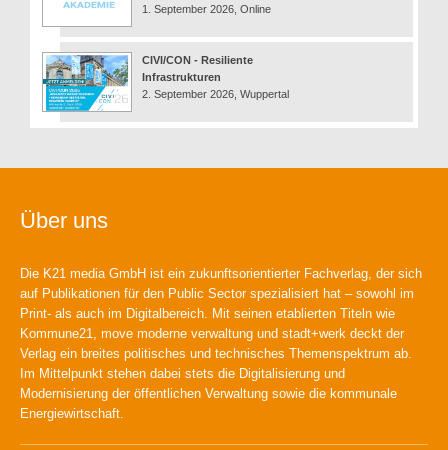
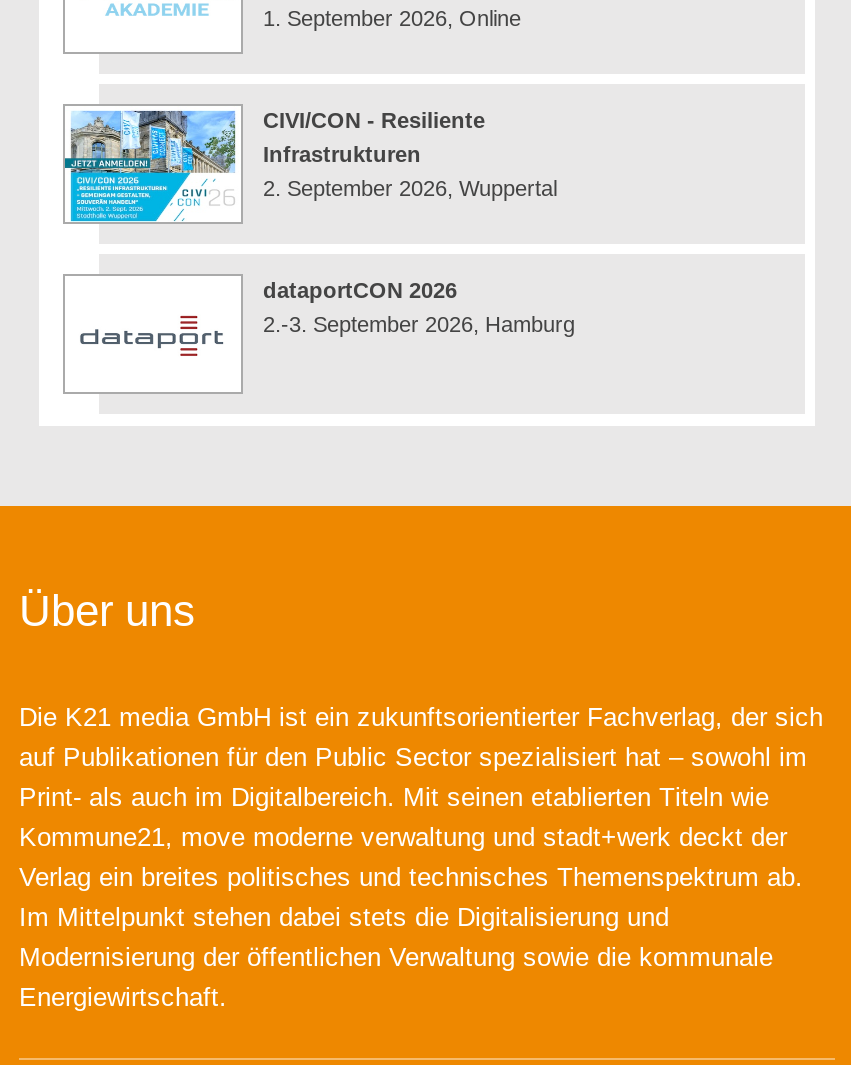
none -> [65,279,575,392] [image] | dataportCON 2026 | 2.-3. September 2026, Hamburg

